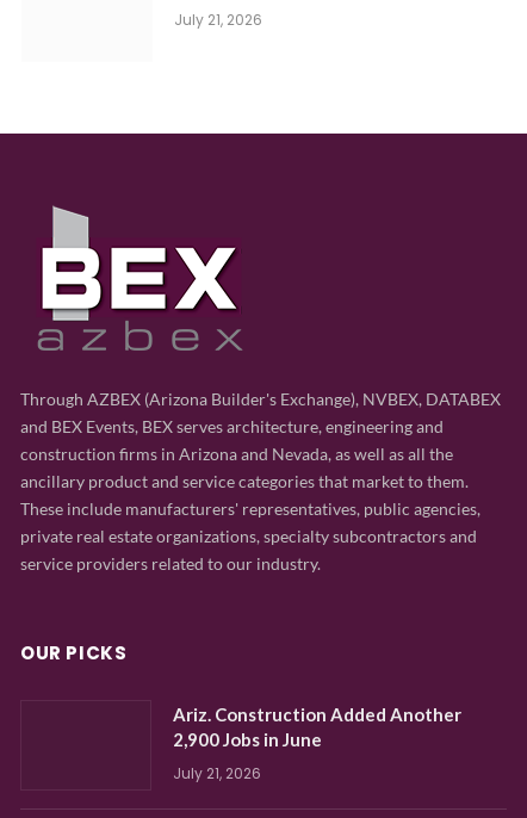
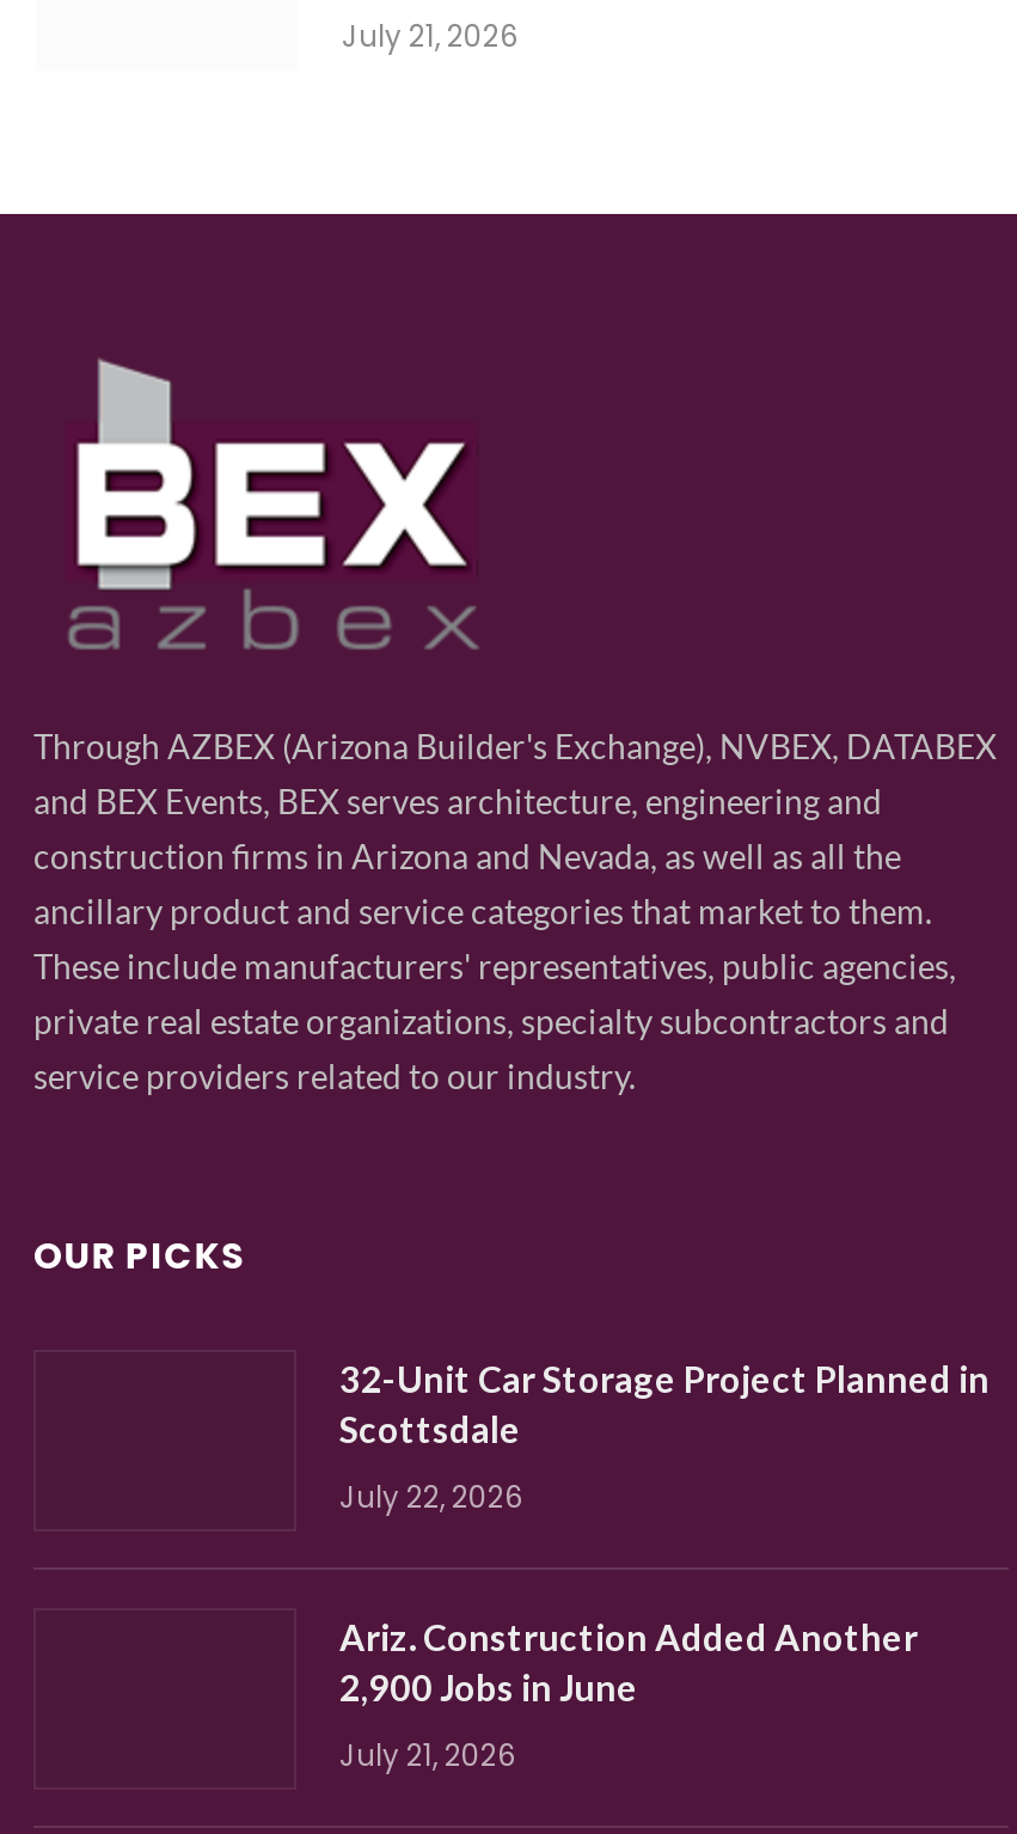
moved [20,389,501,666] -> [33,727,997,1281]: Through AZBEX (Arizona Builder's Exchange), NVBEX, DATABEX | and BEX Events, BEX serves architecture, engineering and | construction firms in Arizona and Nevada, as well as all the | ancillary product and service categories that market to them. | These include manufacturers' representatives, public agencies, | private real estate organizations, specialty subcontractors and | service providers related to our industry. | OUR PICKS
none -> [339,1358,990,1518] 32-Unit Car Storage Project Planned in | Scottsdale | July 22, 2026

